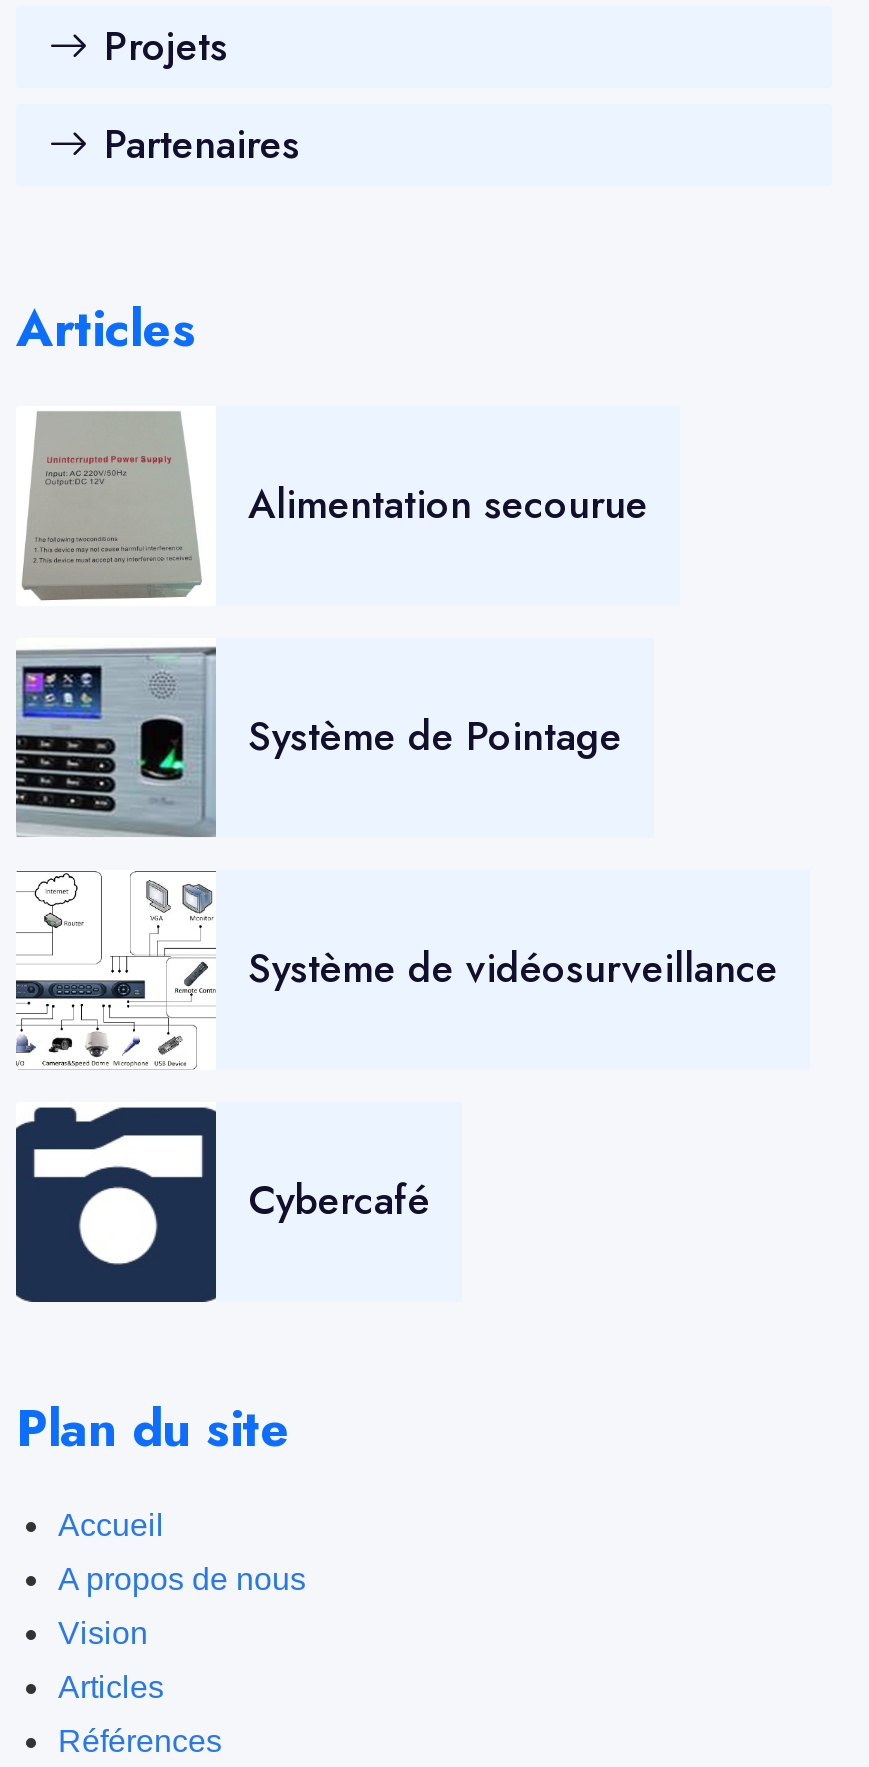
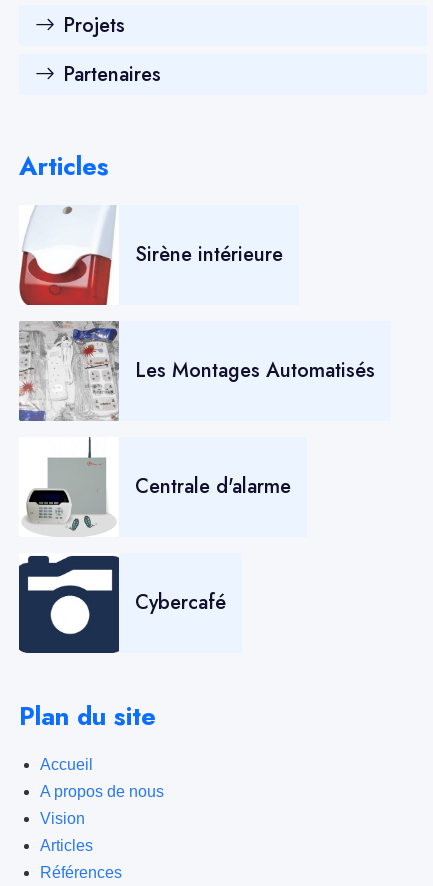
[16,408,648,606] [image] | Alimentation secourue -> [18,205,283,306] [image] | Sirène intérieure
[14,638,622,838] [image] | Système de Pointage -> [19,320,375,422] [image] | Les Montages Automatisés
[14,870,778,1066] [image] | Système de vidéosurveillance -> [19,437,291,534] [image] | Centrale d'alarme

